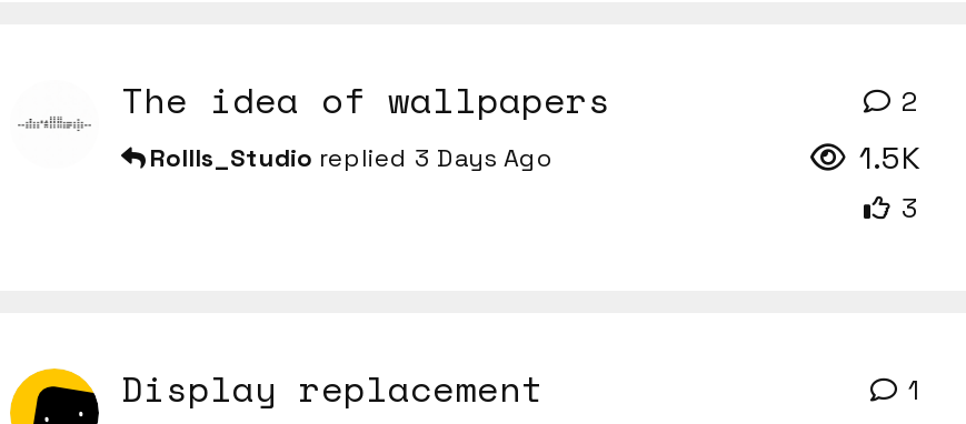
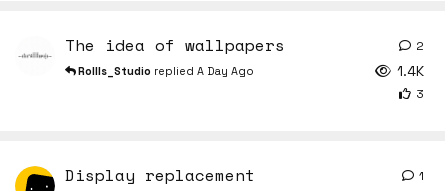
[150,138,919,178] Rollls_Studio replied 3 Days Ago | 1.5K -> [78,62,424,80] Rollls_Studio replied A Day Ago | 1.4K

